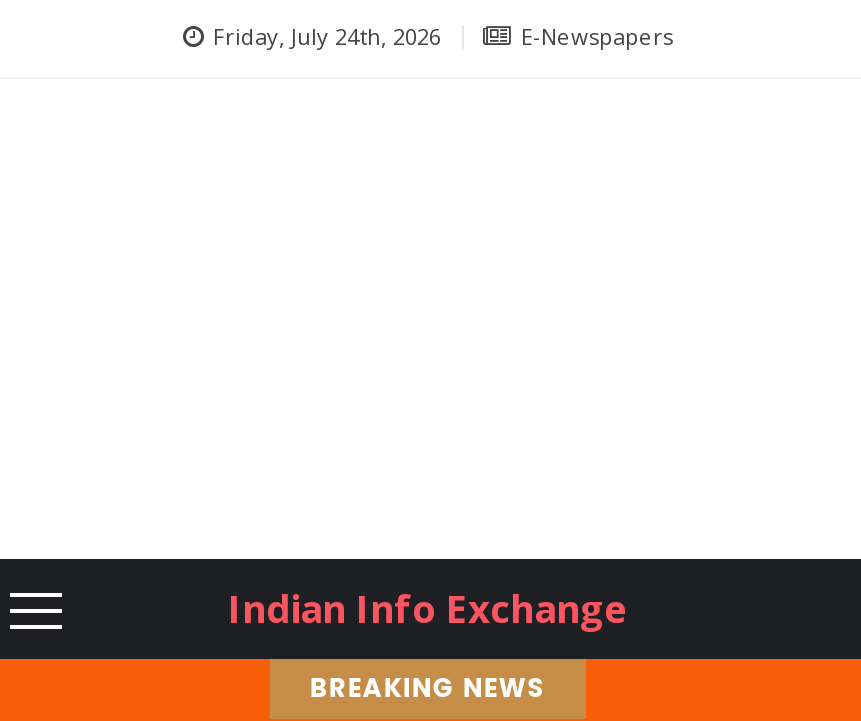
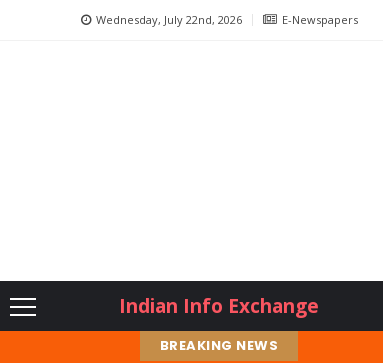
[213,21,441,51] Friday, July 24th, 2026 -> [95,12,241,27] Wednesday, July 22nd, 2026

